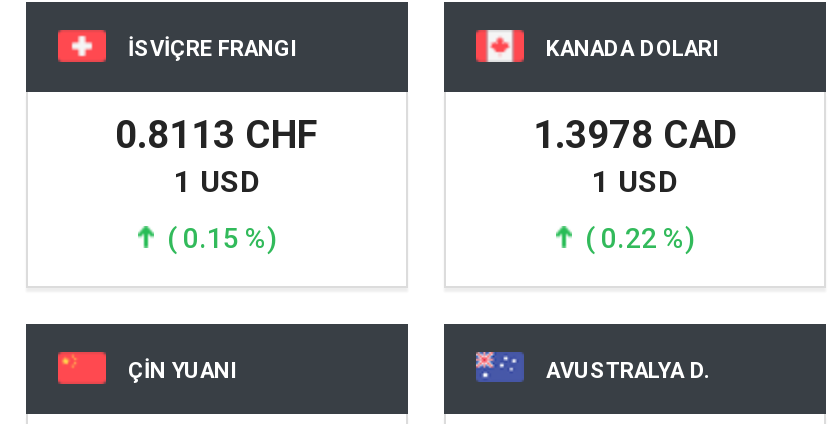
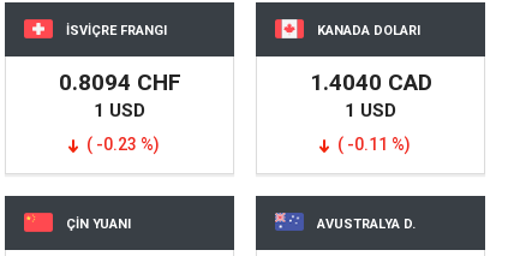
[115,112,319,158] 0.8113 CHF -> [58,69,181,96] 0.8094 CHF
[533,112,737,158] 1.3978 CAD -> [309,69,432,96] 1.4040 CAD
[167,222,277,254] ( 0.15 %) -> [86,135,159,154] ( -0.23 %)
[585,222,695,254] ( 0.22 %) -> [337,135,410,154] ( -0.11 %)

